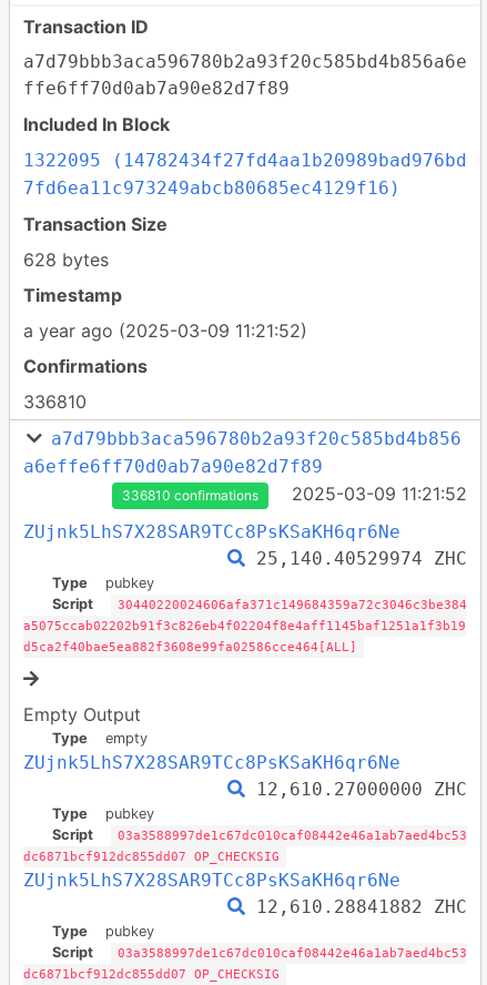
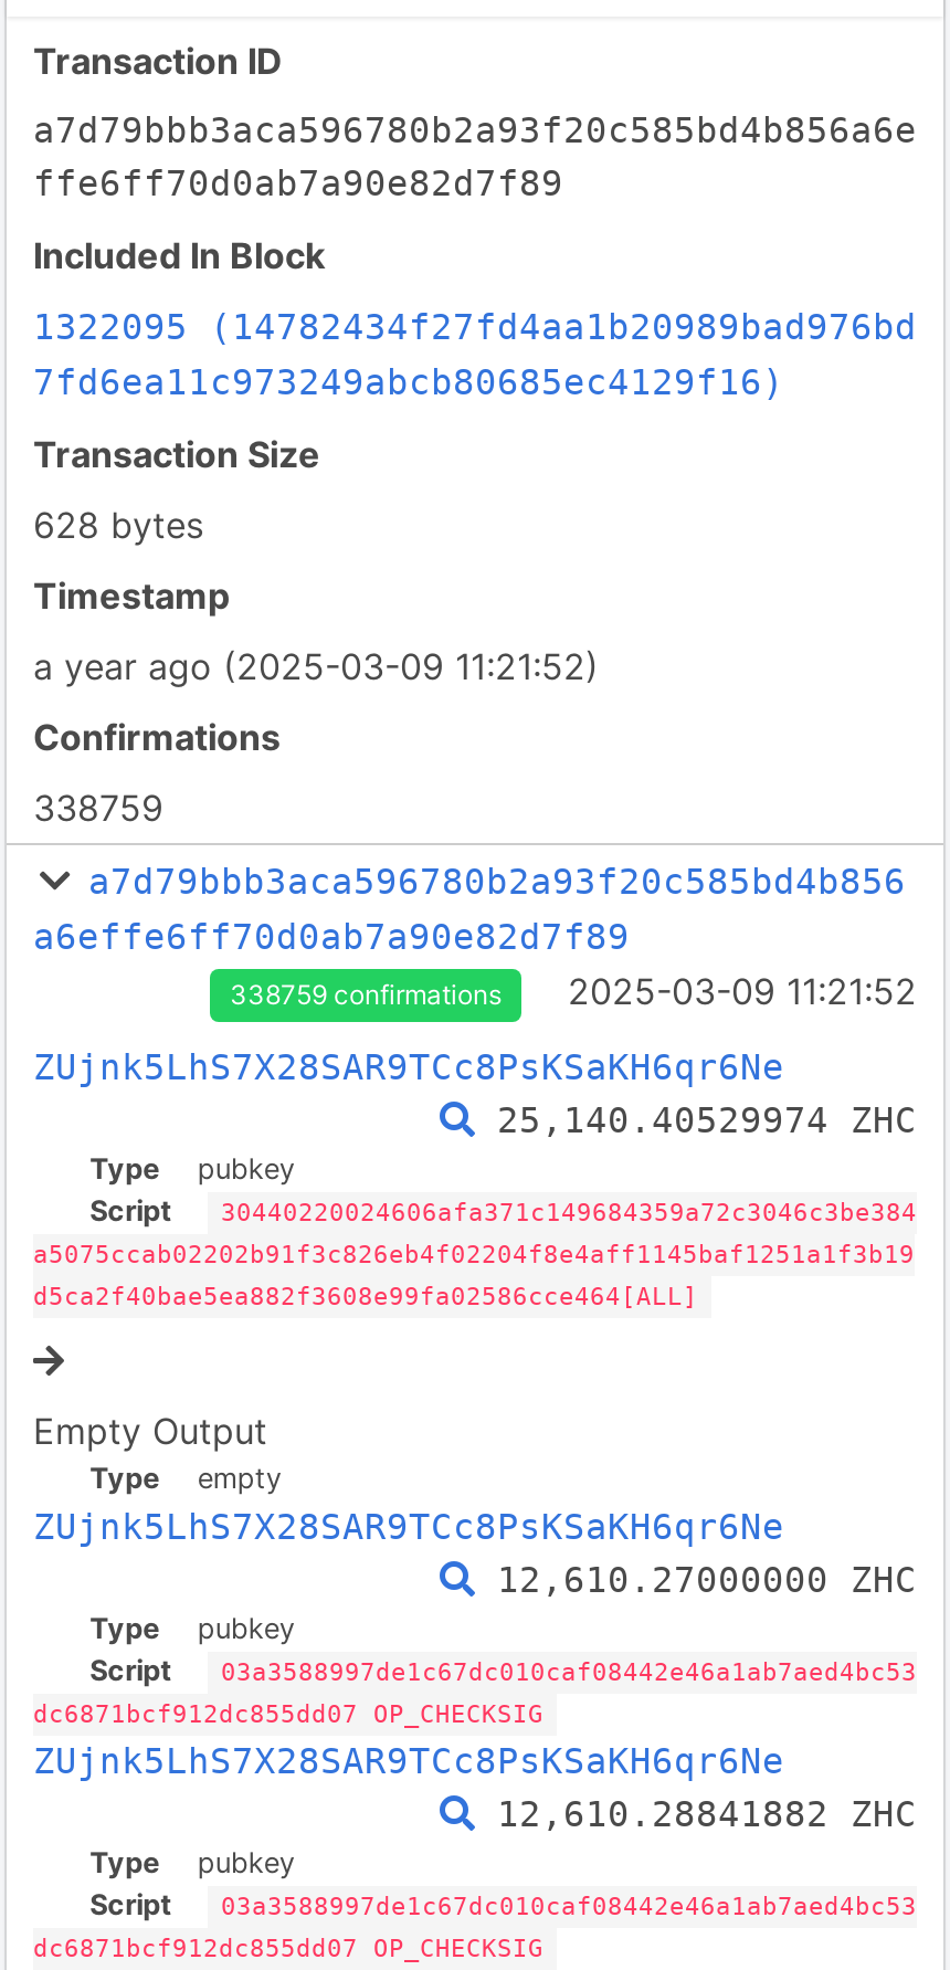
[23,390,87,413] 336810 -> [33,786,163,830] 338759
[122,487,258,504] 336810 confirmations -> [230,978,502,1011] 338759 confirmations

